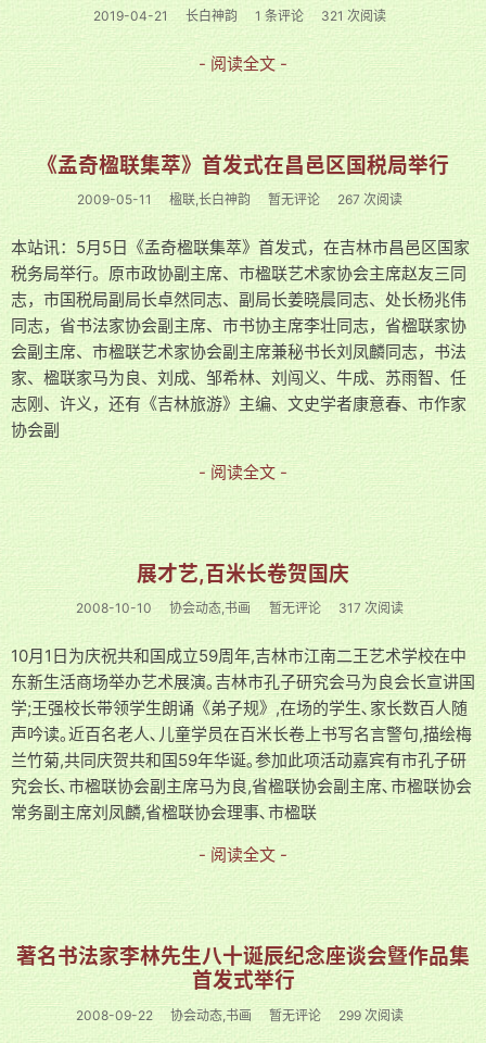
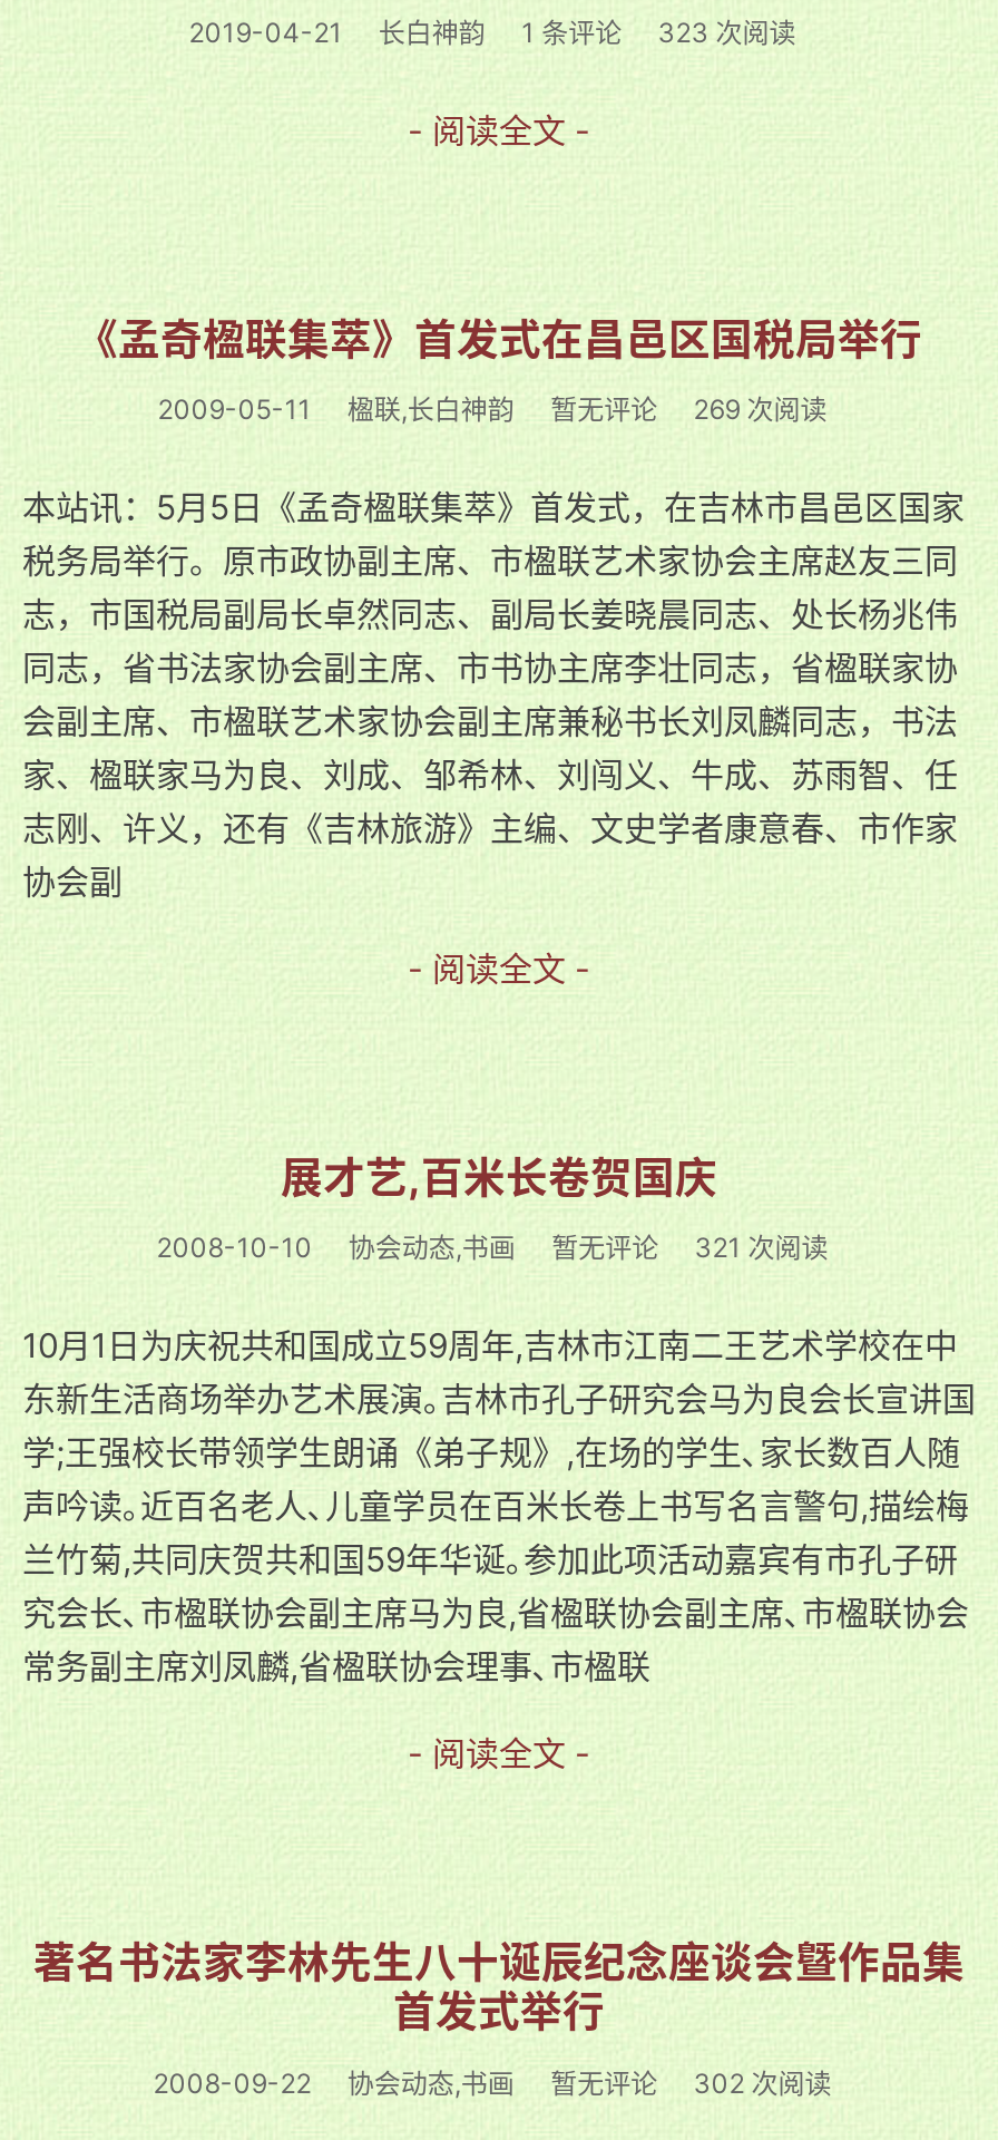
[321,8,387,24] 321 次阅读 -> [658,16,796,49] 323 次阅读
[338,191,403,208] 267 次阅读 -> [693,393,827,426] 269 次阅读
[76,600,403,616] 2008-10-10 协会动态,书画 暂无评论 317 次阅读 -> [156,1231,828,1265] 2008-10-10 协会动态,书画 暂无评论 321 次阅读
[339,1007,404,1023] 299 次阅读 -> [693,2065,832,2099] 302 次阅读

